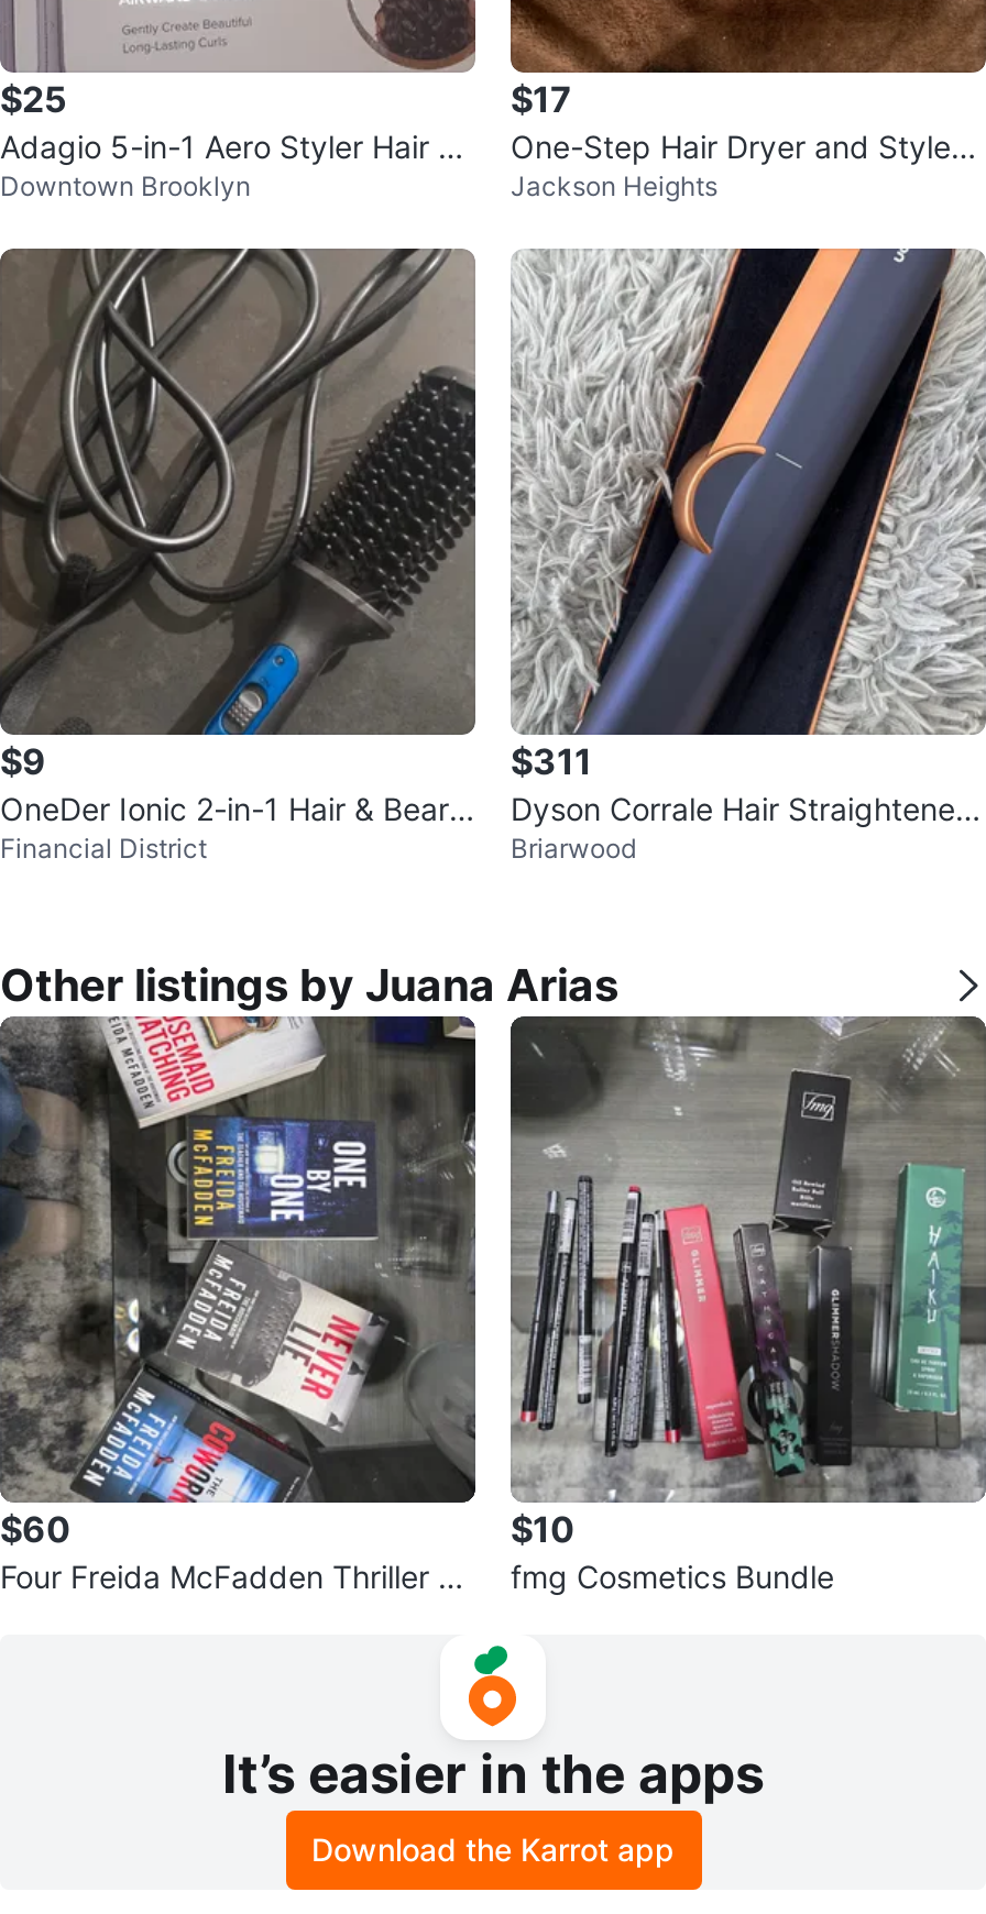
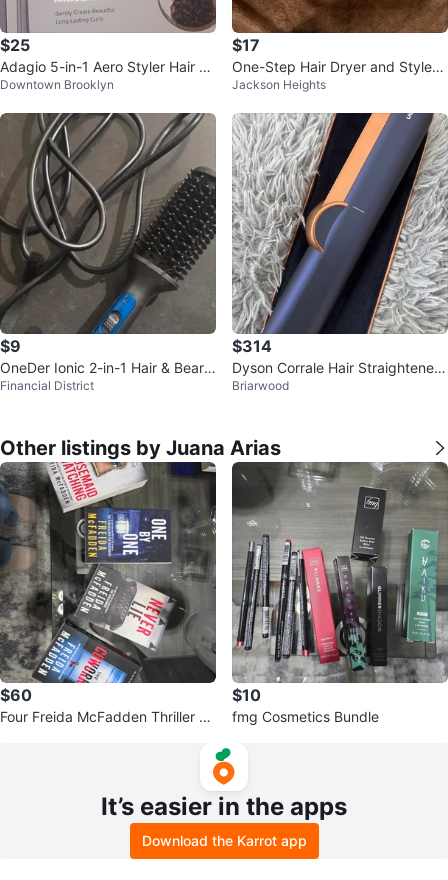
[511,739,592,783] $311 -> [232,336,272,356] $314

